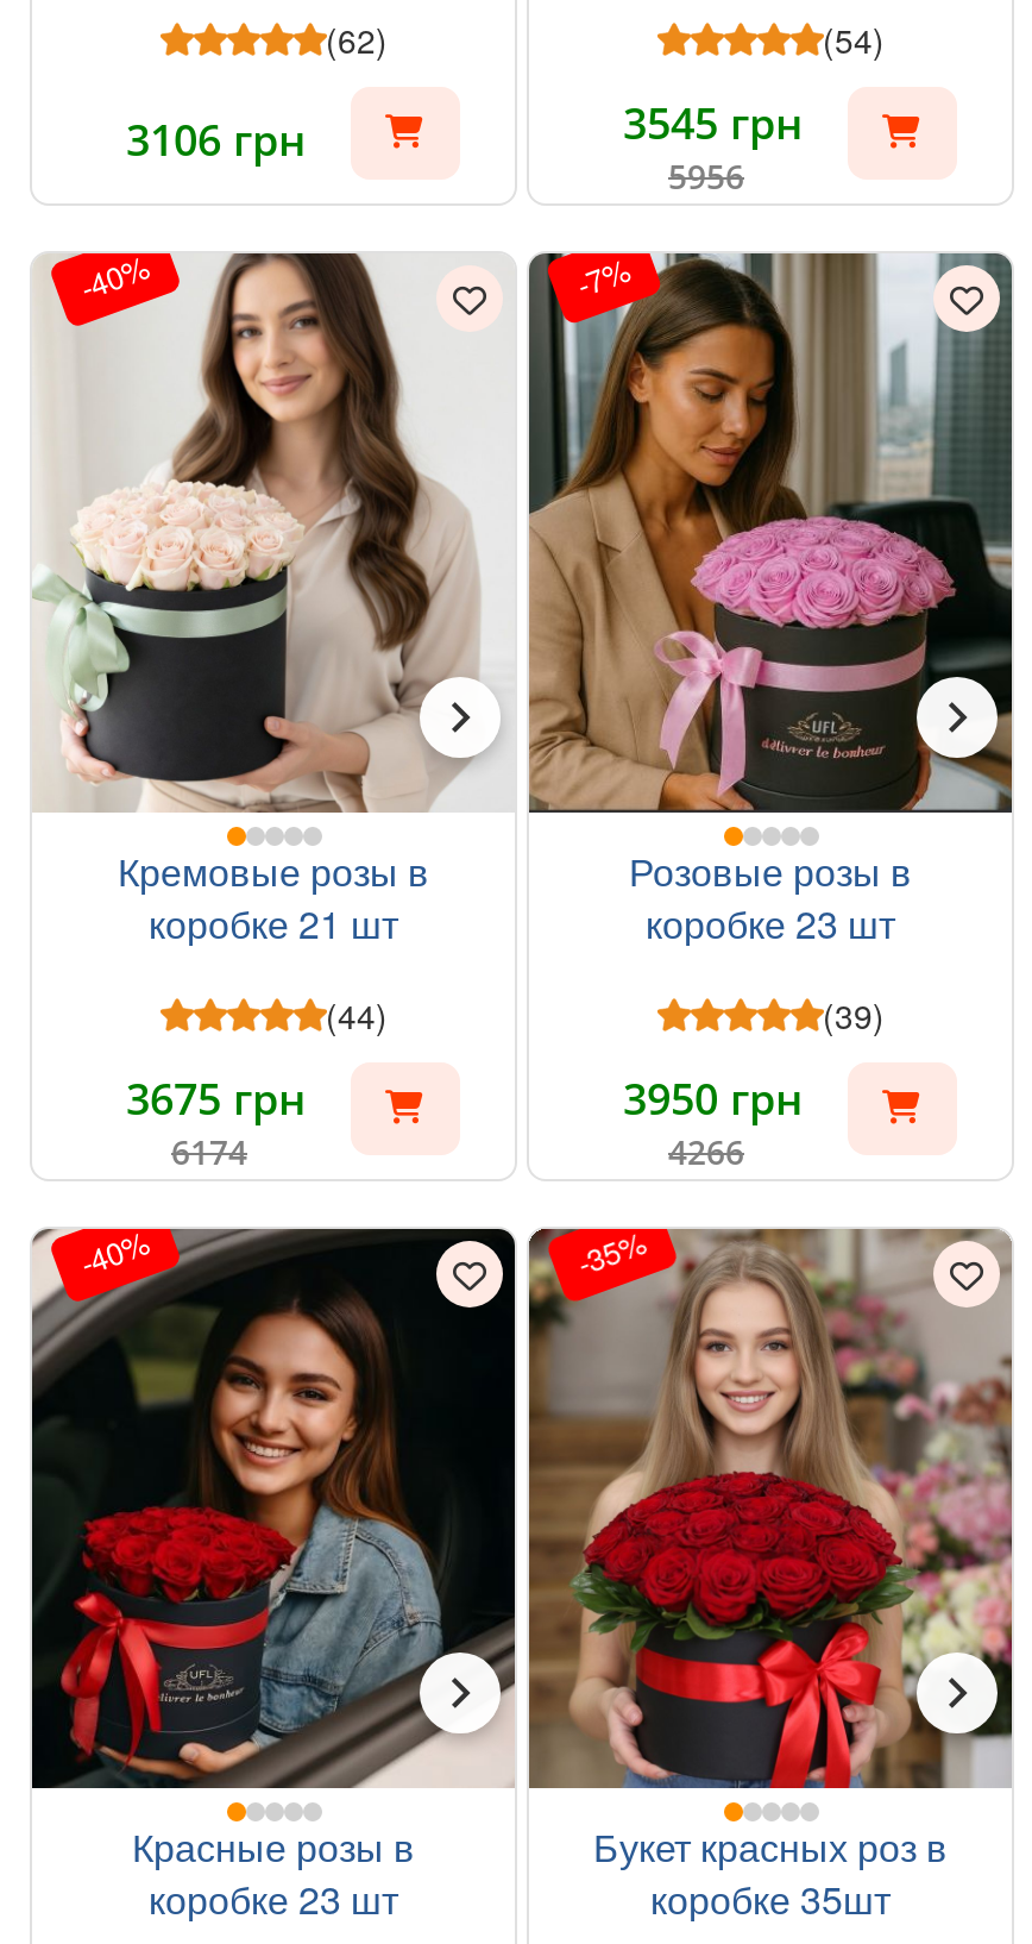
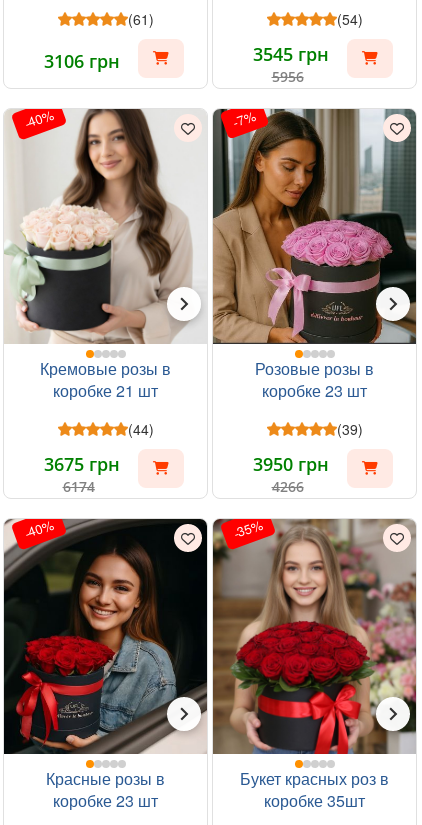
[326,15,388,63] (62) -> [127,9,153,29] (61)

